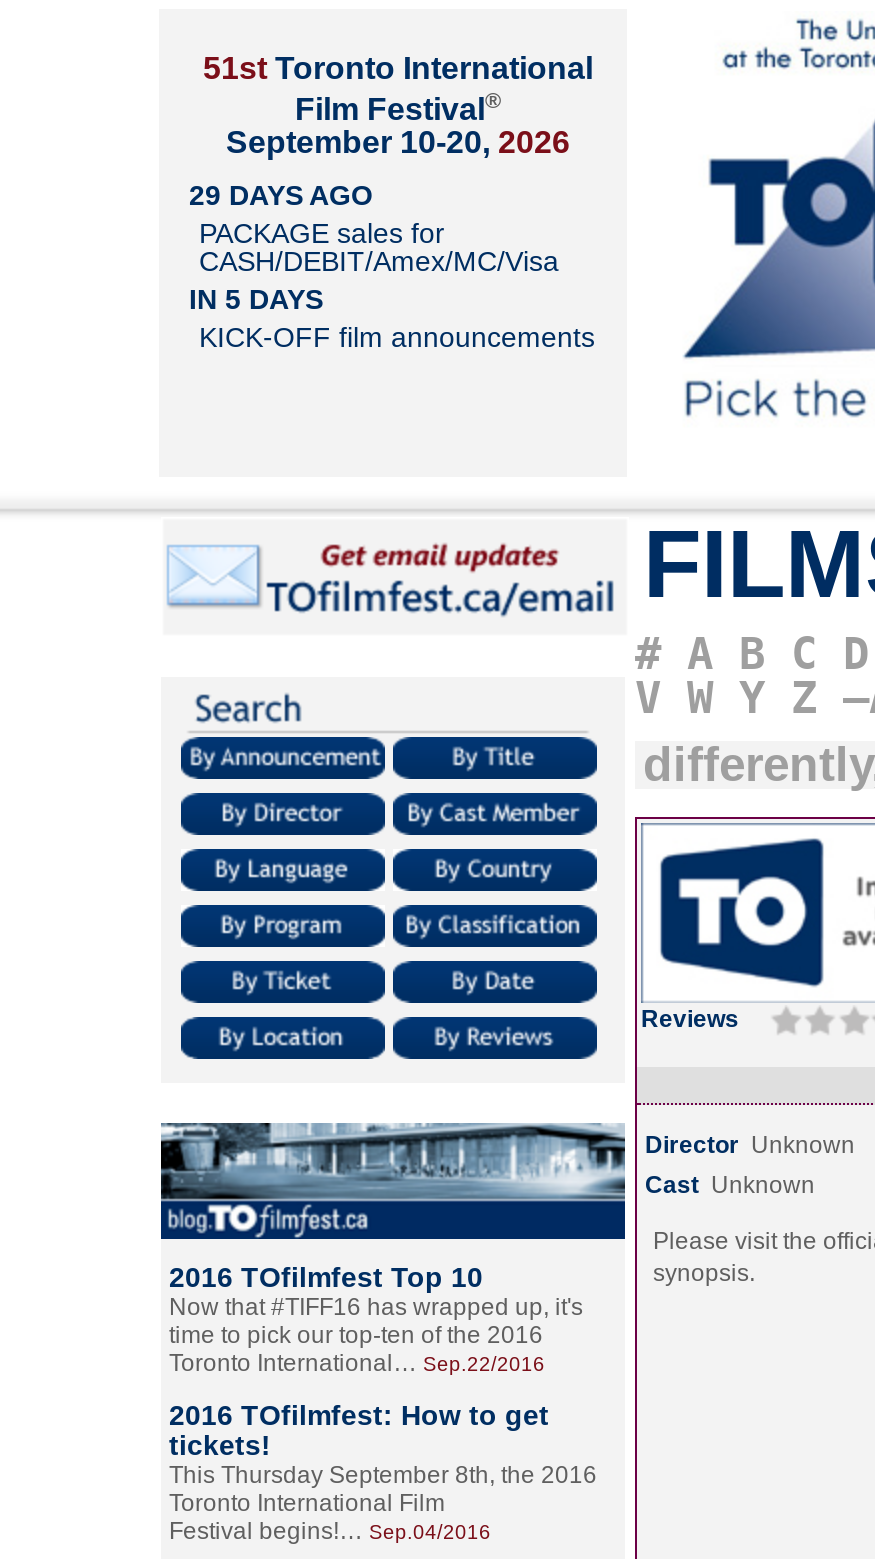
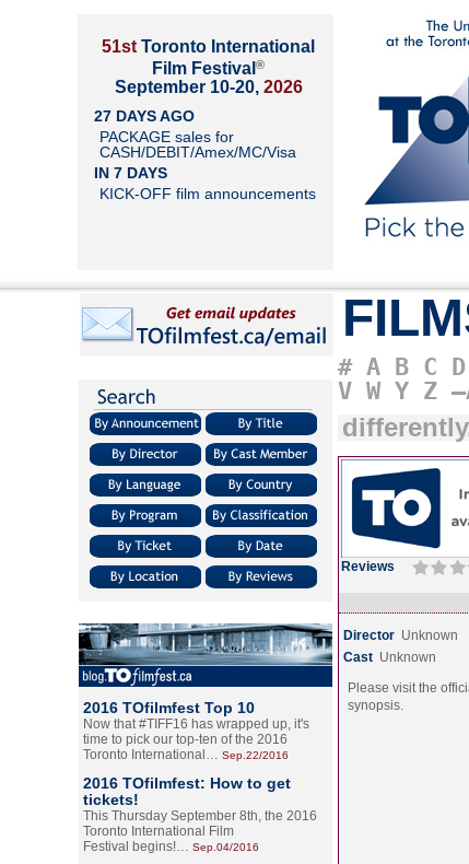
[189,179,373,211] 29 DAYS AGO -> [94,107,195,125] 27 DAYS AGO
[189,283,323,315] IN 5 DAYS -> [94,164,167,181] IN 7 DAYS

